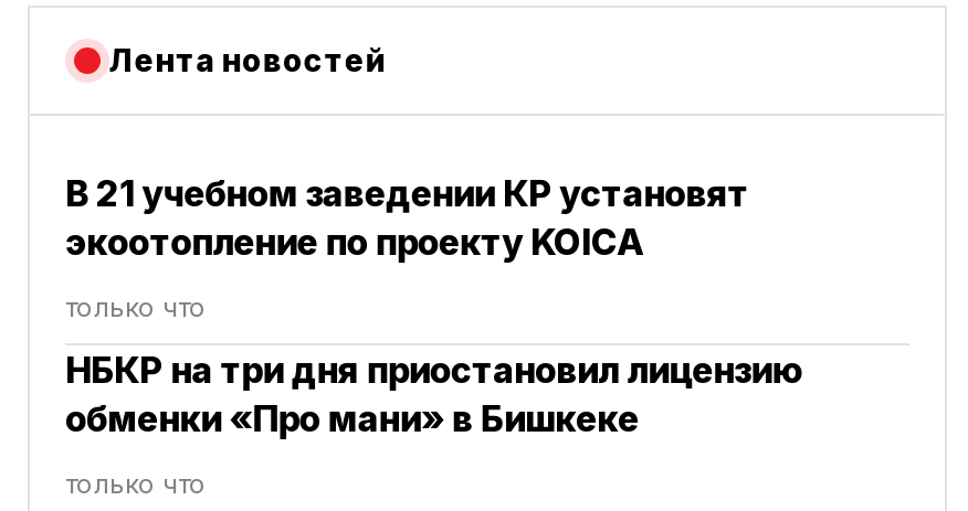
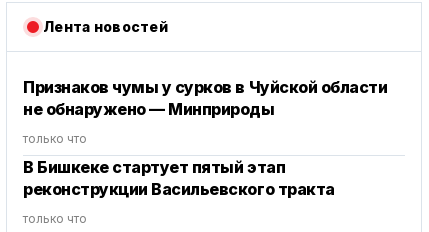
[65,171,749,264] В 21 учебном заведении КР установят | экоотопление по проекту KOICA -> [23,77,387,119] Признаков чумы у сурков в Чуйской области | не обнаружено — Минприроды
[65,348,802,440] НБКР на три дня приостановил лицензию | обменки «Про мани» в Бишкеке -> [23,157,335,199] В Бишкеке стартует пятый этап | реконструкции Васильевского тракта

